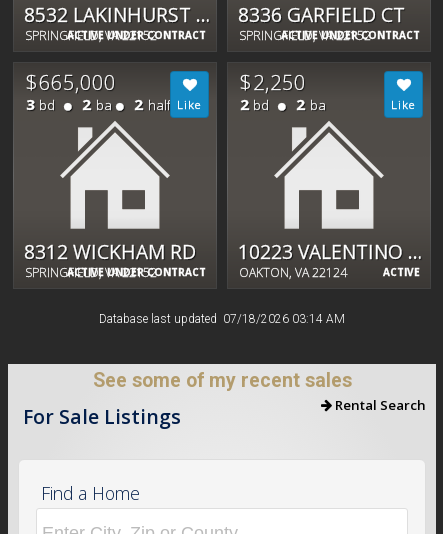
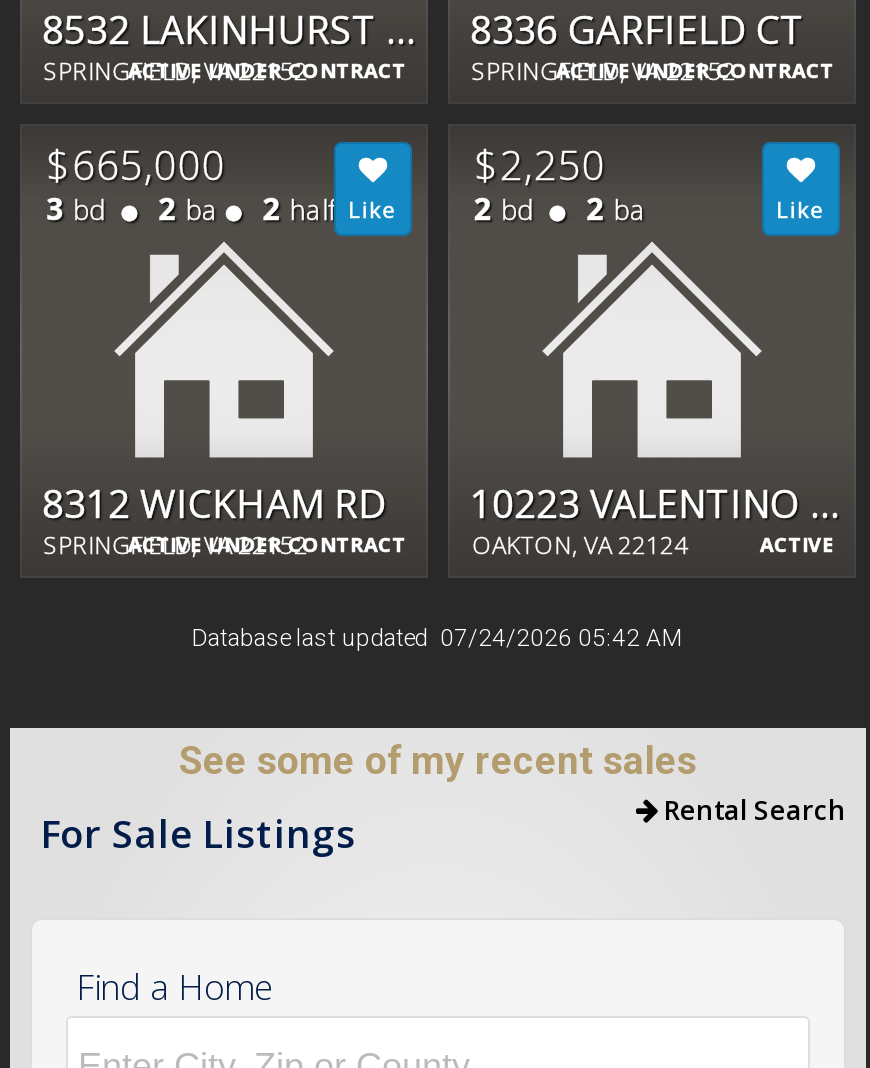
[99,312,345,326] Database last updated 07/18/2026 03:14 AM -> [192,624,684,652] Database last updated 07/24/2026 05:42 AM

